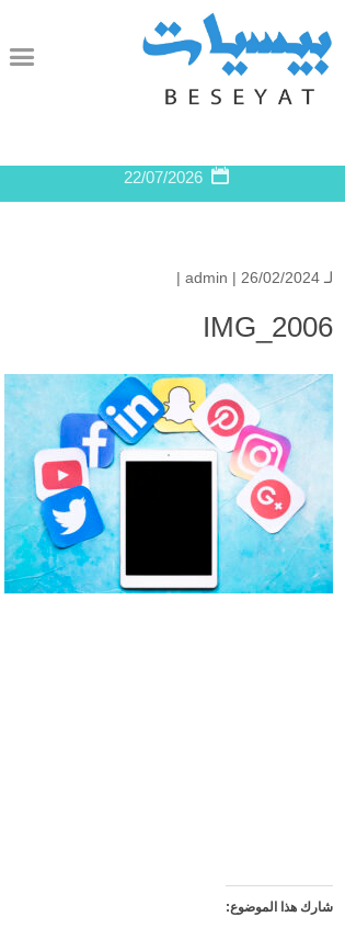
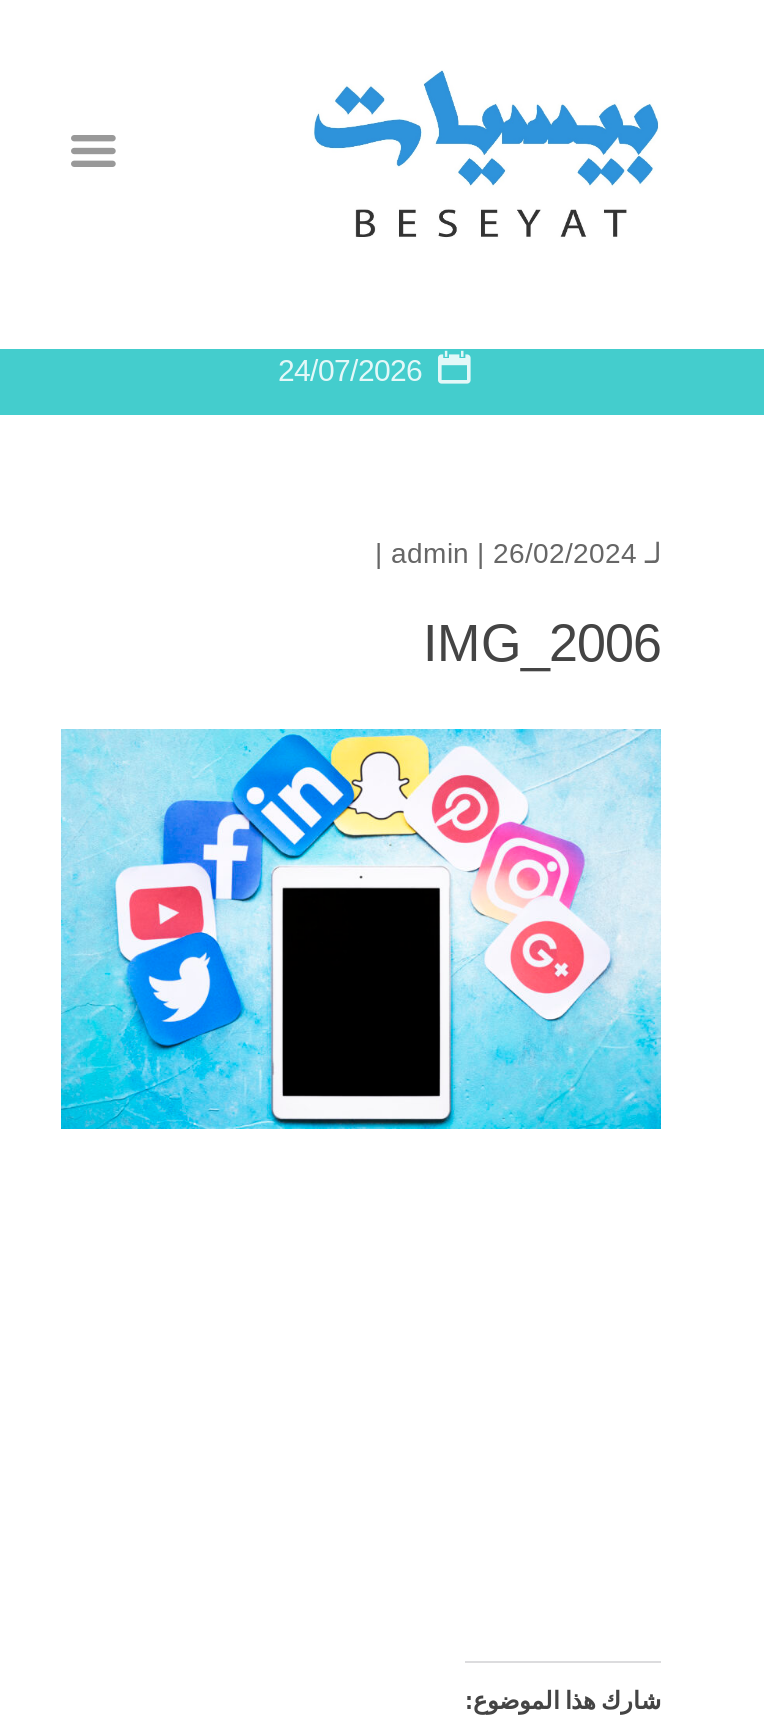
[123,168,202,186] 22/07/2026 -> [278,353,422,387] 24/07/2026

